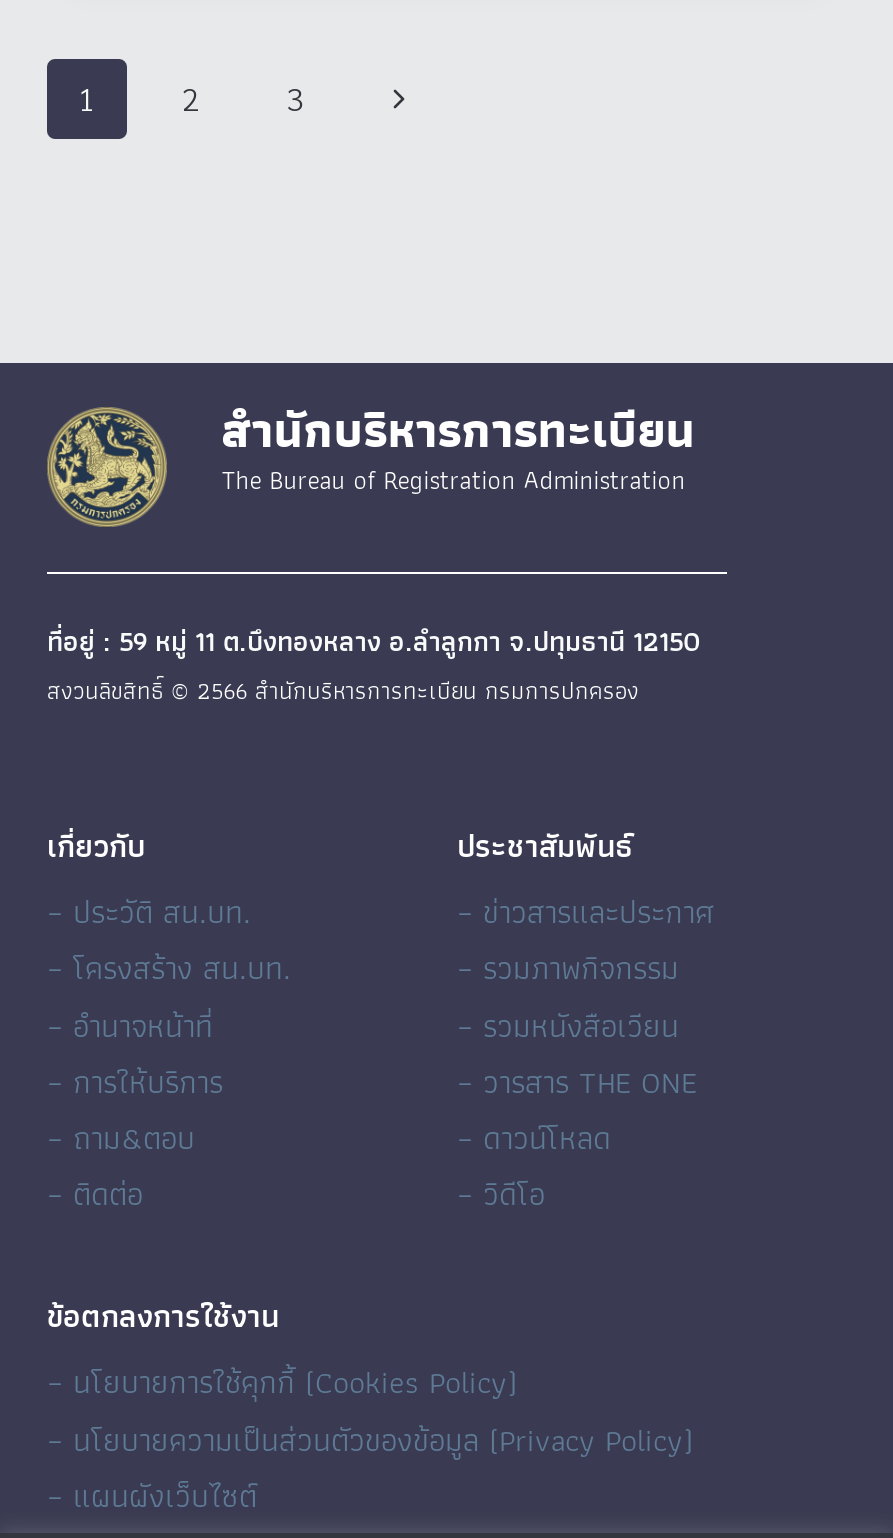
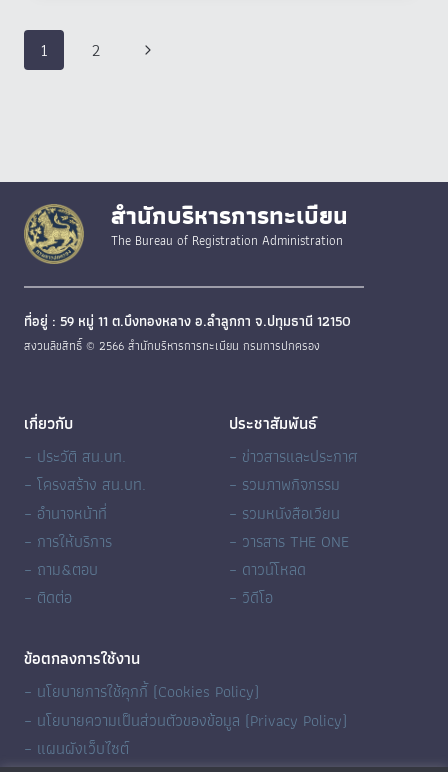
[286,76,304,118] 3 -> none

